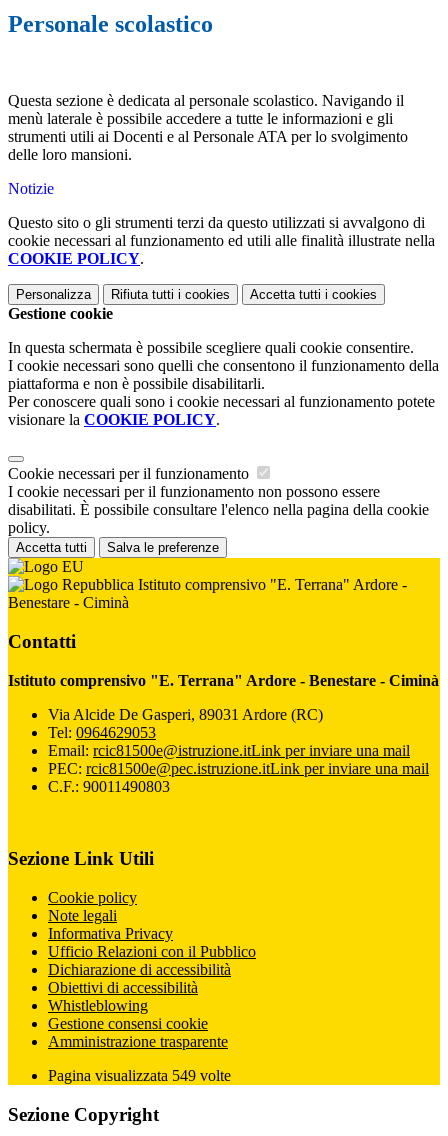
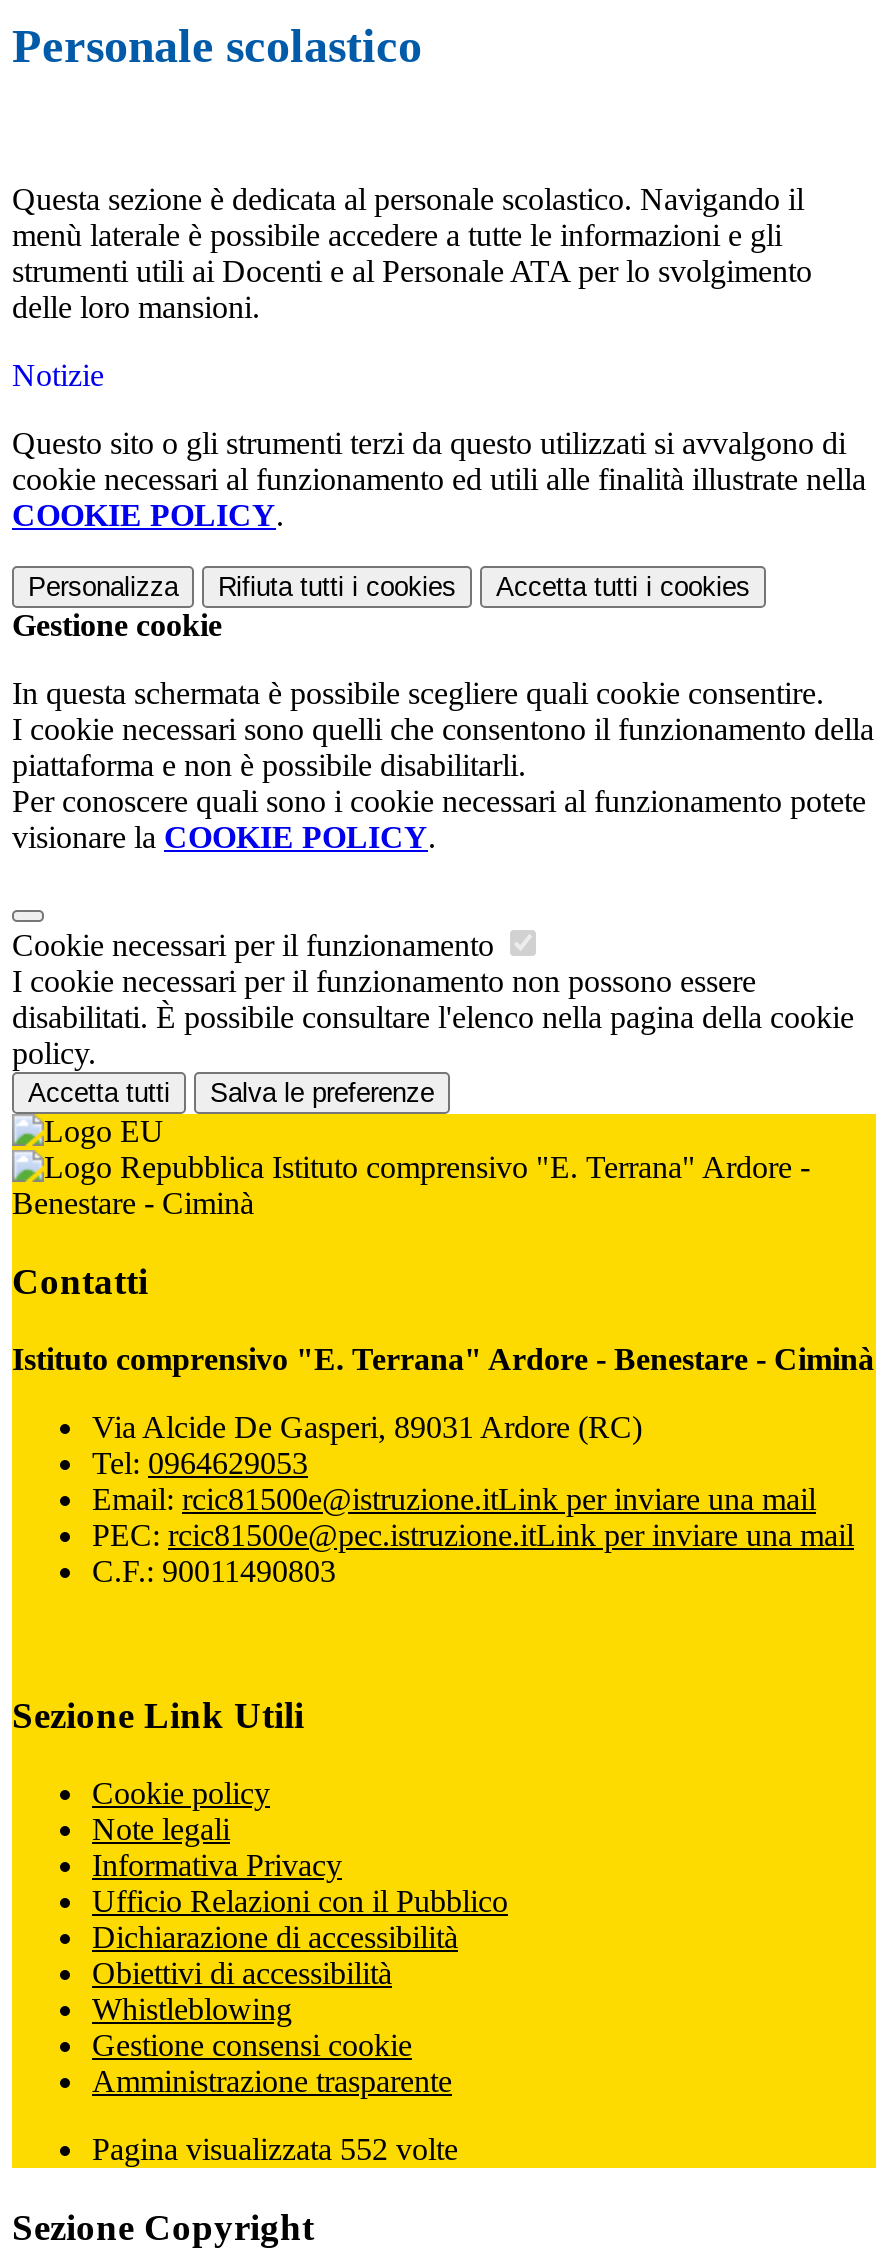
[48,1067,231,1084] Pagina visualizzata 549 volte -> [92,2132,458,2166] Pagina visualizzata 552 volte

